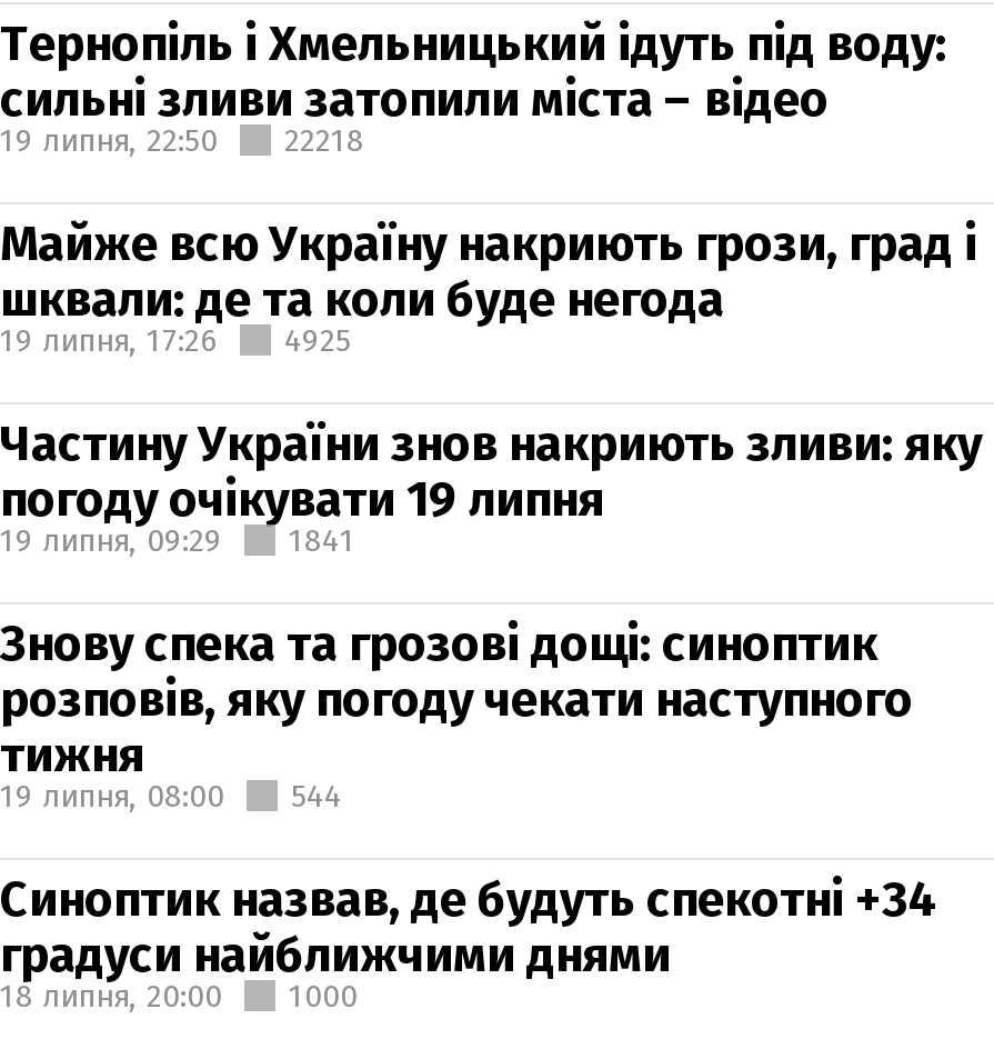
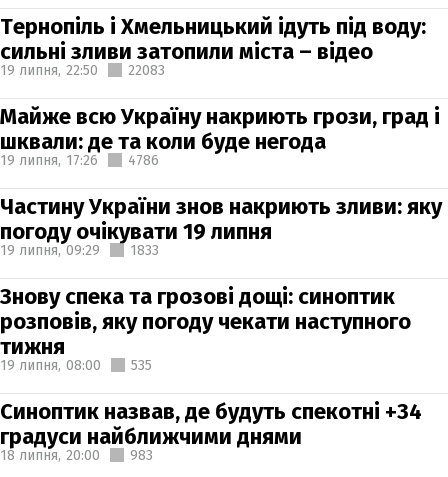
[0,121,364,159] 19 липня, 22:50 22218 -> [0,61,165,78] 19 липня, 22:50 22083
[0,321,351,359] 19 липня, 17:26 4925 -> [0,151,159,168] 19 липня, 17:26 4786
[0,521,355,559] 19 липня, 09:29 1841 -> [0,241,159,258] 19 липня, 09:29 1833
[0,777,342,815] 19 липня, 08:00 544 -> [0,356,152,373] 19 липня, 08:00 535
[0,977,358,1015] 18 липня, 20:00 1000 -> [0,446,153,463] 18 липня, 20:00 983

